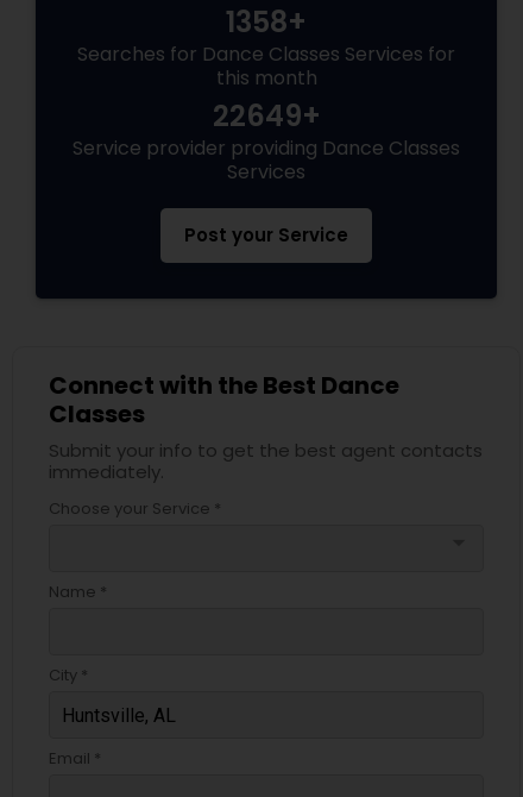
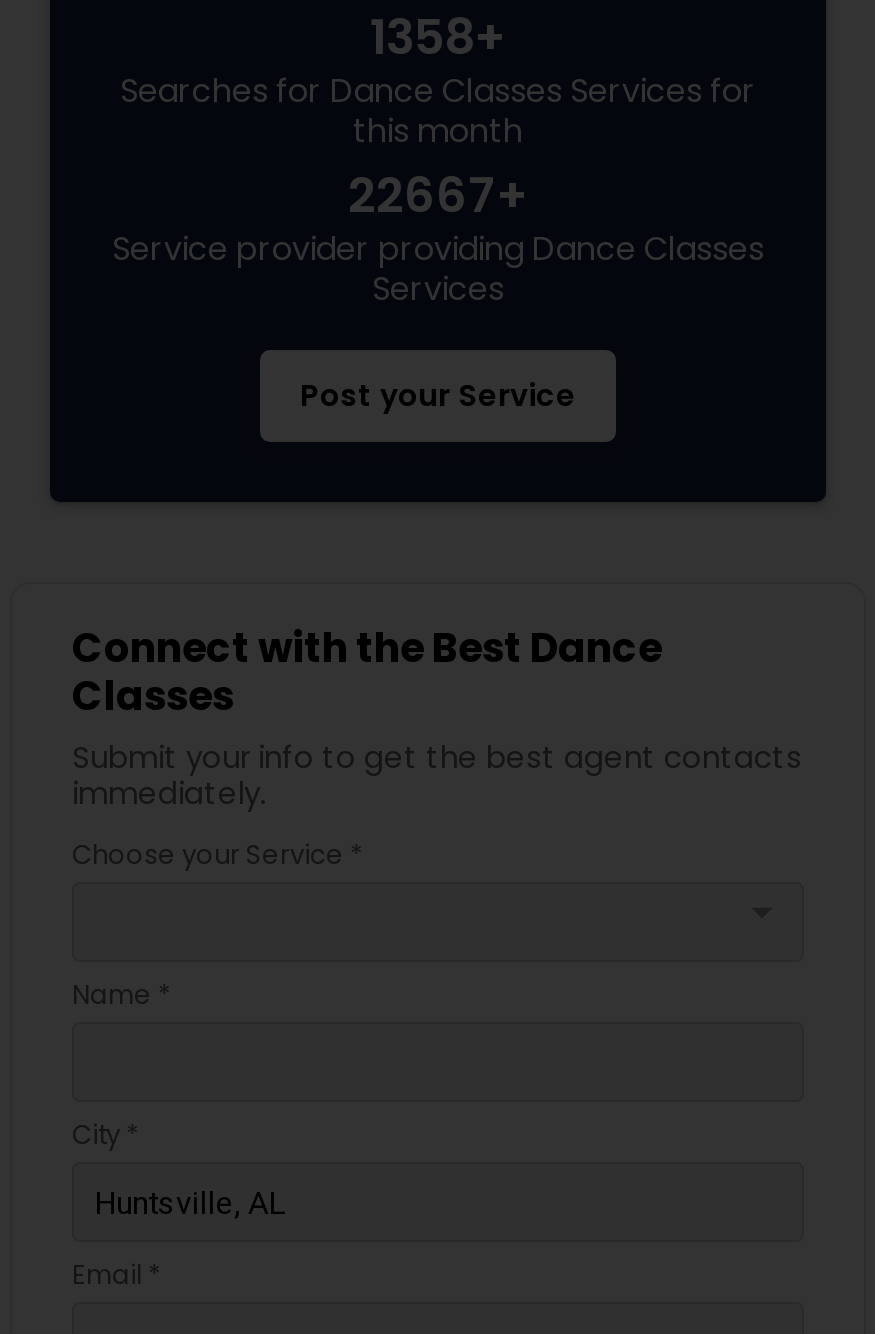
[212,96,320,136] 22649+ -> [348,162,528,228] 22667+

